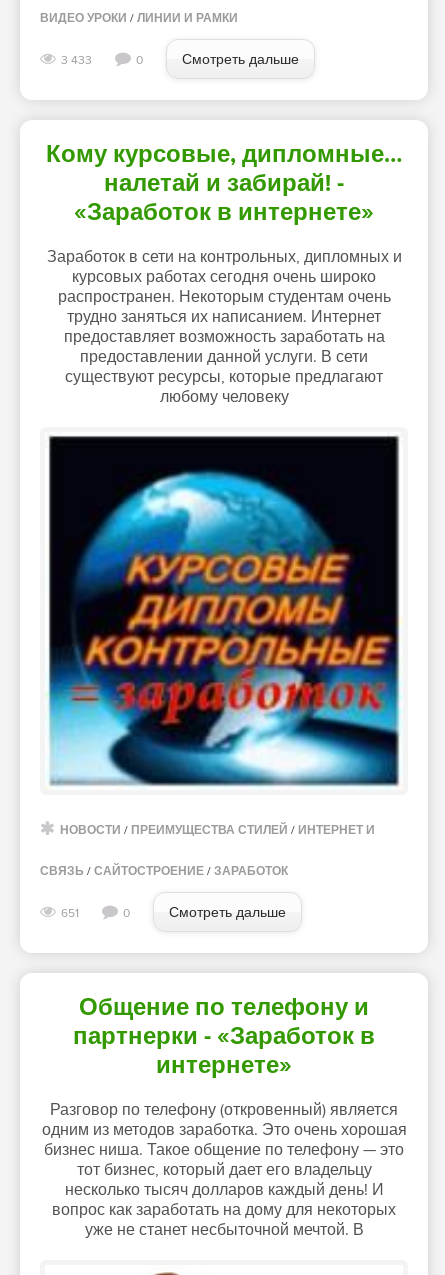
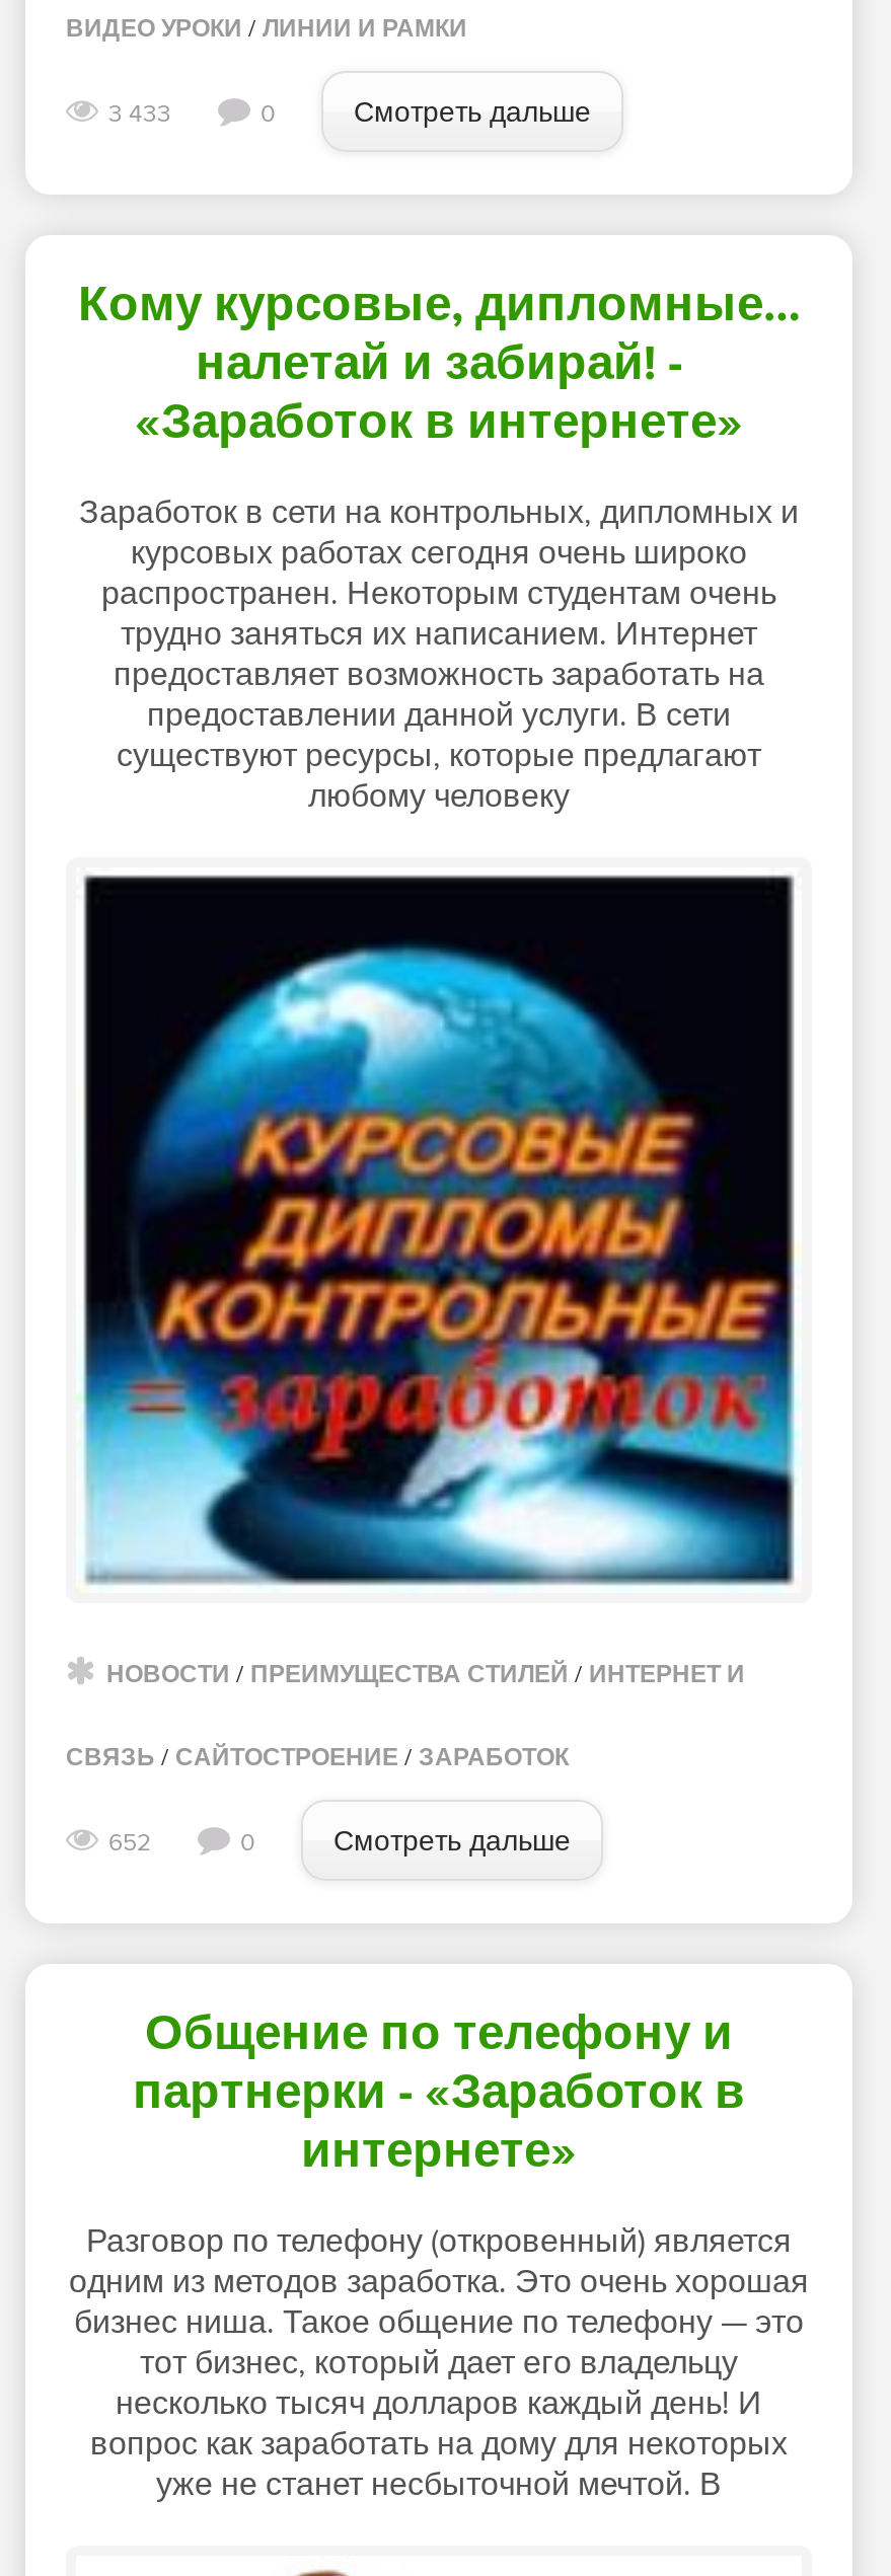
[61,906,79,920] 651 -> [108,1829,151,1857] 652

